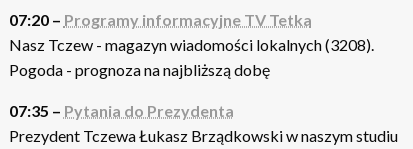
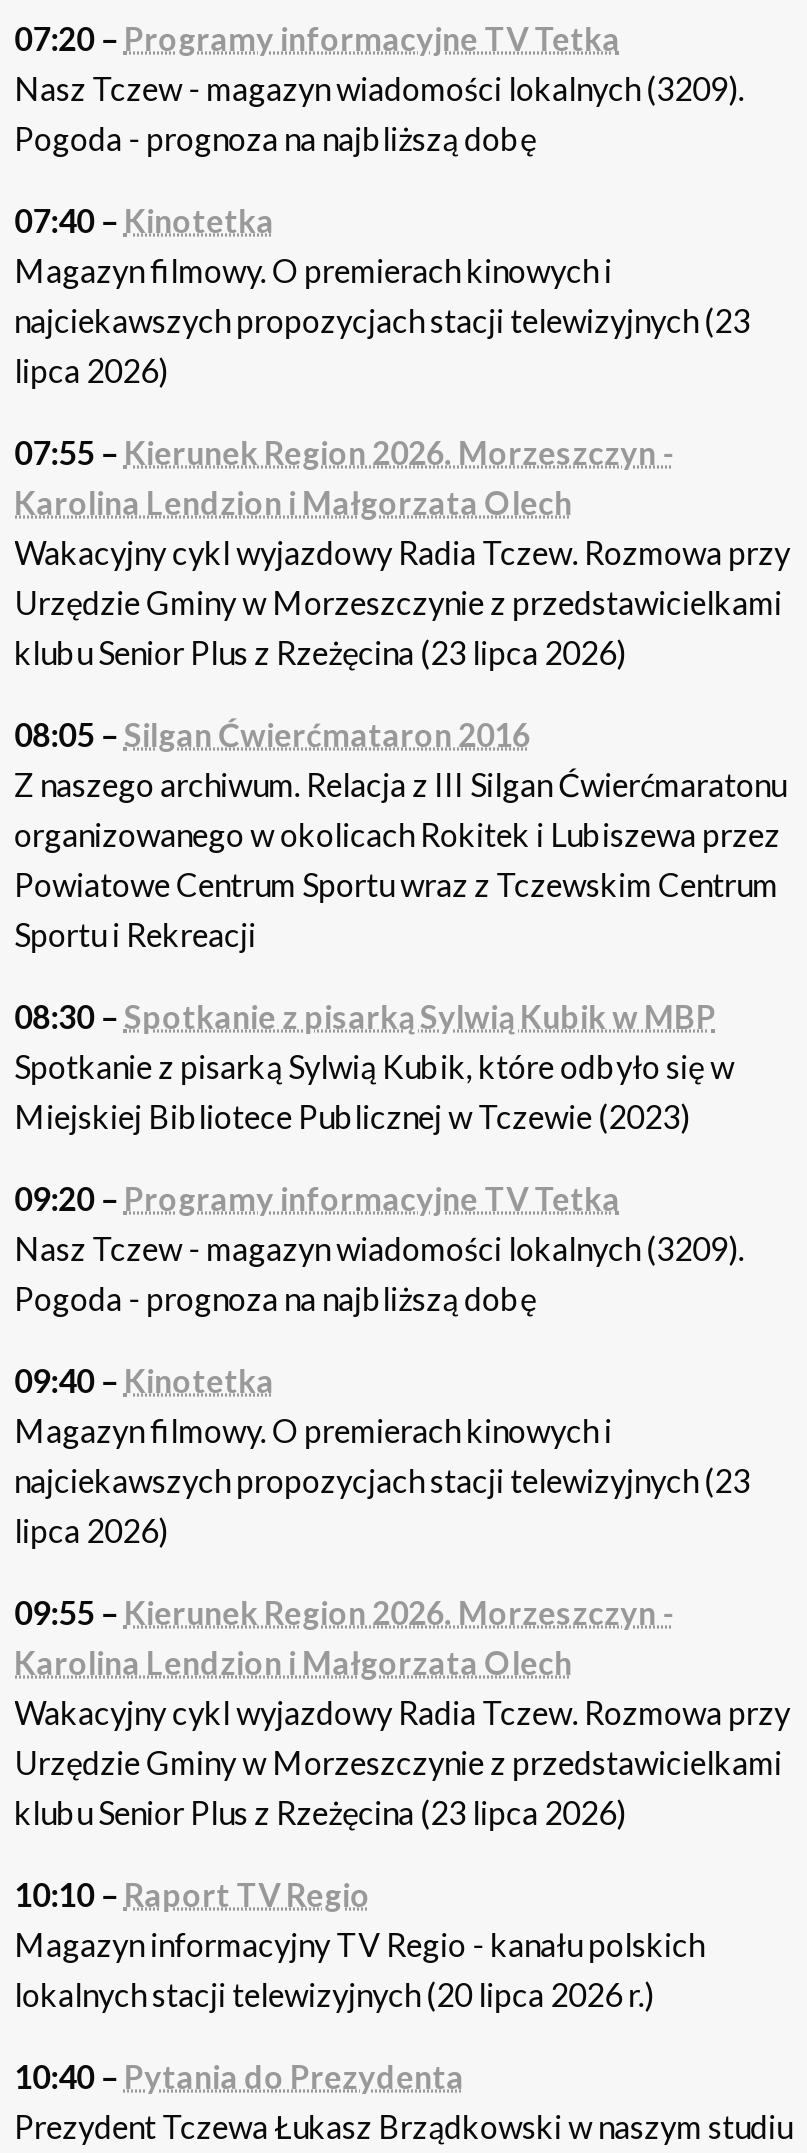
[9,35,374,54] Nasz Tczew - magazyn wiadomości lokalnych (3208). -> [14,69,744,107] Nasz Tczew - magazyn wiadomości lokalnych (3209).
[9,101,234,120] 07:35 – Pytania do Prezydenta -> [14,201,790,2095] 07:40 – Kinotetka | Magazyn filmowy. O premierach kinowych i | najciekawszych propozycjach stacji telewizyjnych (23 | lipca 2026) | 07:55 – Kierunek Region 2026. Morzeszczyn - | Karolina Lendzion i Małgorzata Olech | Wakacyjny cykl wyjazdowy Radia Tczew. Rozmowa przy | Urzędzie Gminy w Morzeszczynie z przedstawicielkami | klubu Senior Plus z Rzeżęcina (23 lipca 2026) | 08:05 – Silgan Ćwierćmataron 2016 | Z naszego archiwum. Relacja z III Silgan Ćwierćmaratonu | organizowanego w okolicach Rokitek i Lubiszewa przez | Powiatowe Centrum Sportu wraz z Tczewskim Centrum | Sportu i Rekreacji | 08:30 – Spotkanie z pisarką Sylwią Kubik w MBP | Spotkanie z pisarką Sylwią Kubik, które odbyło się w | Miejskiej Bibliotece Publicznej w Tczewie (2023) | 09:20 – Programy informacyjne TV Tetka | Nasz Tczew - magazyn wiadomości lokalnych (3209). | Pogoda - prognoza na najbliższą dobę | 09:40 – Kinotetka | Magazyn filmowy. O premierach kinowych i | najciekawszych propozycjach stacji telewizyjnych (23 | lipca 2026) | 09:55 – Kierunek Region 2026. Morzeszczyn - | Karolina Lendzion i Małgorzata Olech | Wakacyjny cykl wyjazdowy Radia Tczew. Rozmowa przy | Urzędzie Gminy w Morzeszczynie z przedstawicielkami | klubu Senior Plus z Rzeżęcina (23 lipca 2026) | 10:10 – Raport TV Regio | Magazyn informacyjny TV Regio - kanału polskich | lokalnych stacji telewizyjnych (20 lipca 2026 r.) | 10:40 – Pytania do Prezydenta

